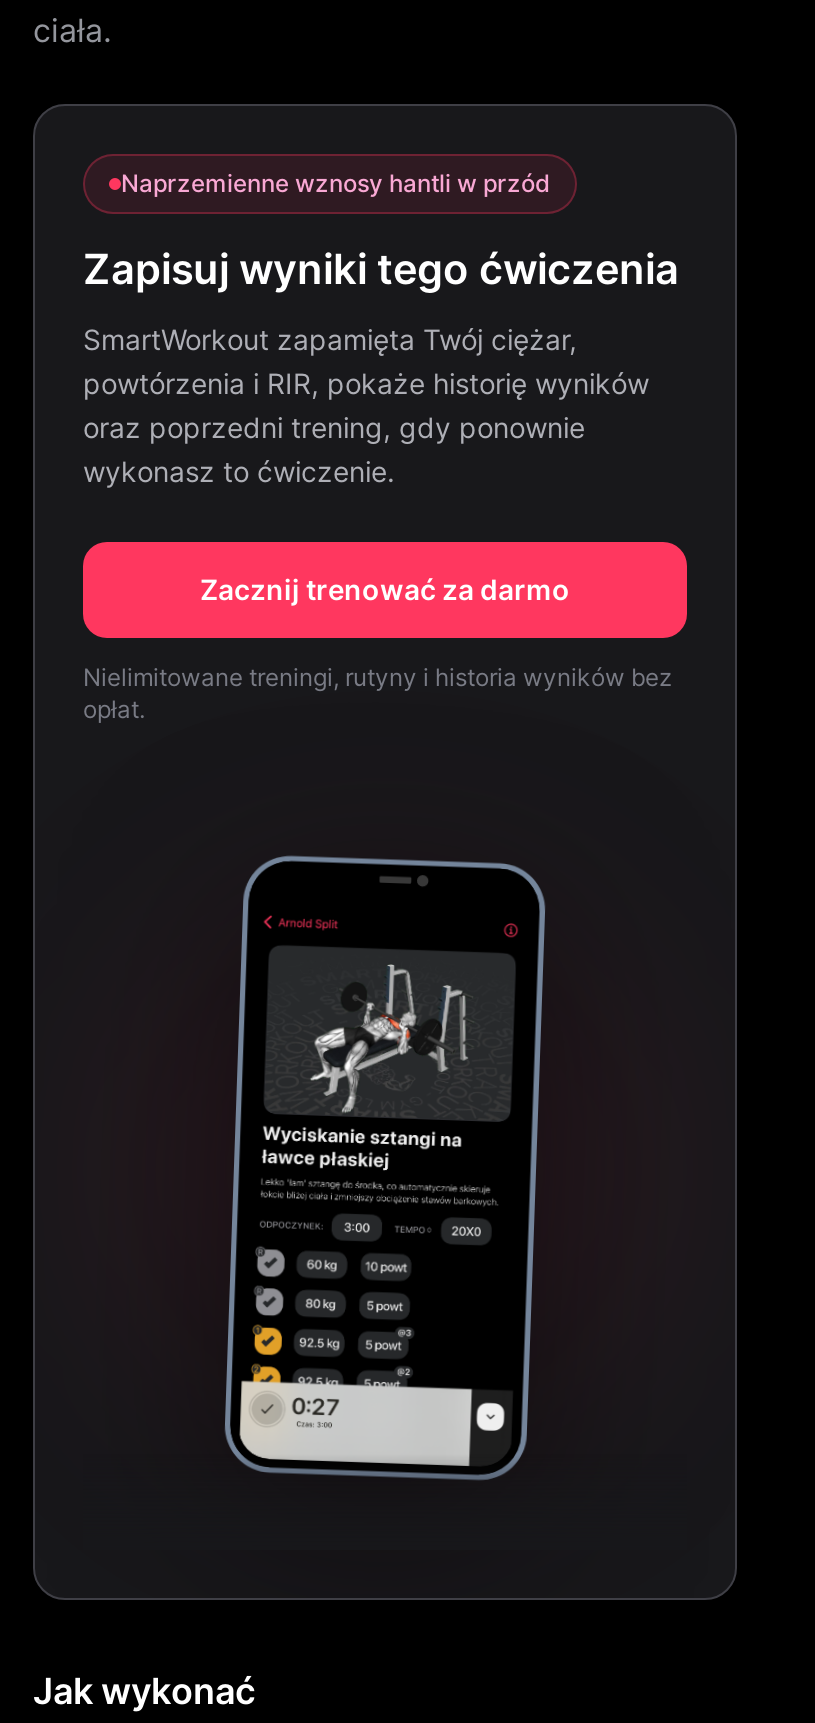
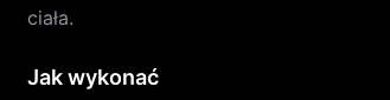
[33,104,737,1600] [image] | Naprzemienne wznosy hantli w przód | Zapisuj wyniki tego ćwiczenia | SmartWorkout zapamięta Twój ciężar, | powtórzenia i RIR, pokaże historię wyników | oraz poprzedni trening, gdy ponownie | wykonasz to ćwiczenie. | Zacznij trenować za darmo | Nielimitowane treningi, rutyny i historia wyników bez | opłat. -> none

